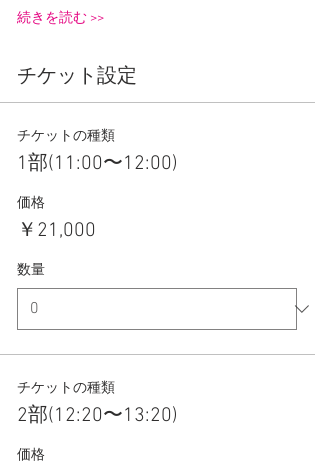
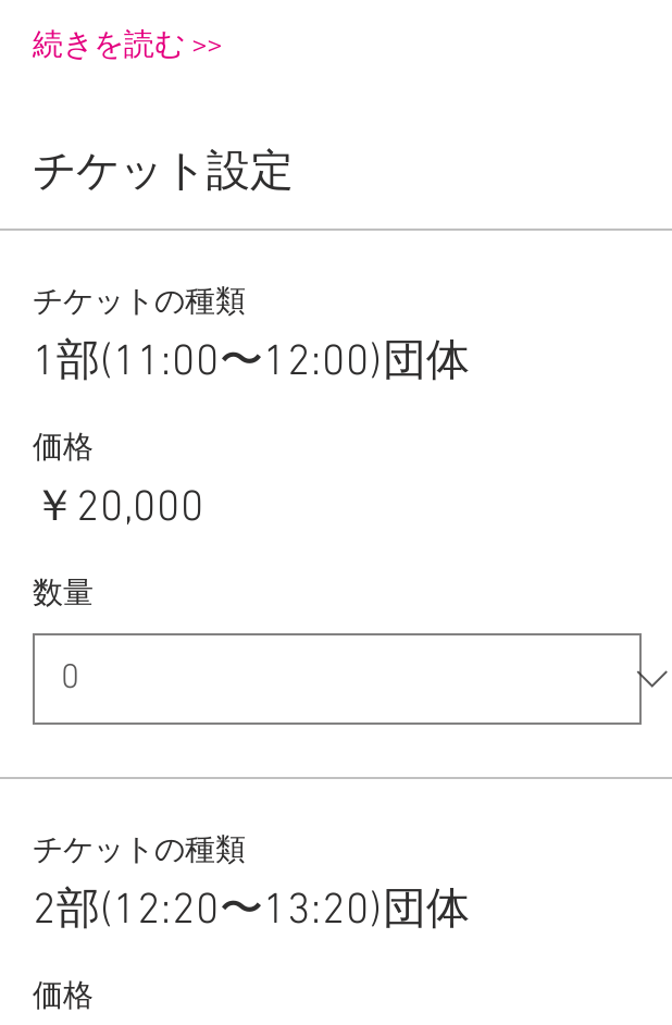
[17,152,178,176] 1部(11:00〜12:00) -> [33,337,470,390] 1部(11:00〜12:00)団体
[17,219,96,243] ￥21,000 -> [33,483,204,535] ￥20,000
[17,404,178,428] 2部(12:20〜13:20) -> [33,886,470,938] 2部(12:20〜13:20)団体

